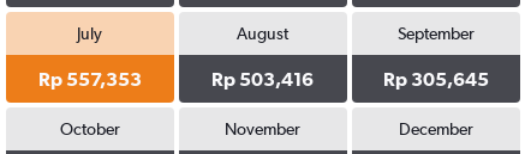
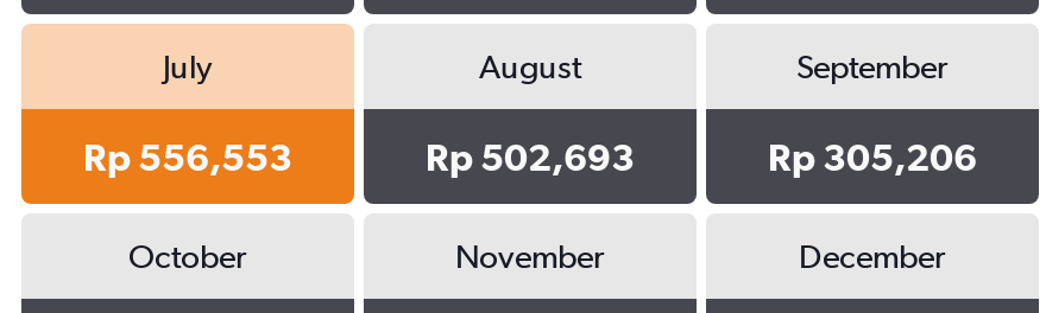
[38,68,142,90] Rp 557,353 -> [83,135,292,178] Rp 556,553
[212,68,314,90] Rp 503,416 -> [426,135,635,178] Rp 502,693
[383,68,489,90] Rp 305,645 -> [768,135,977,178] Rp 305,206

